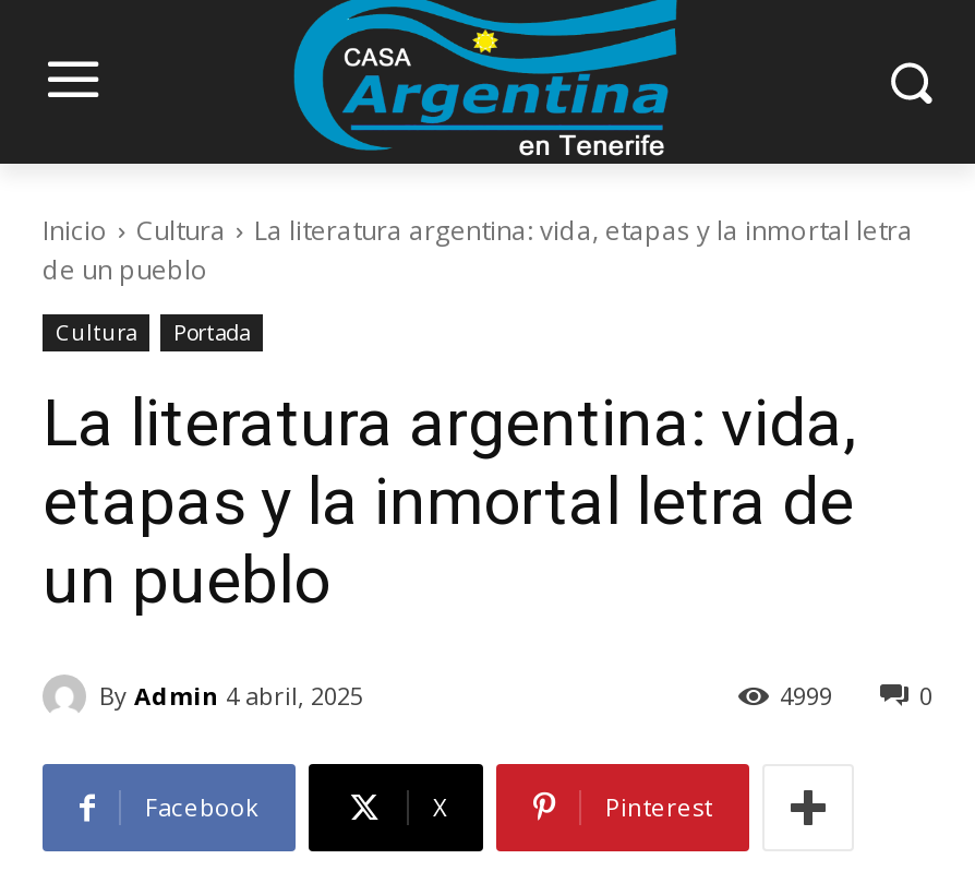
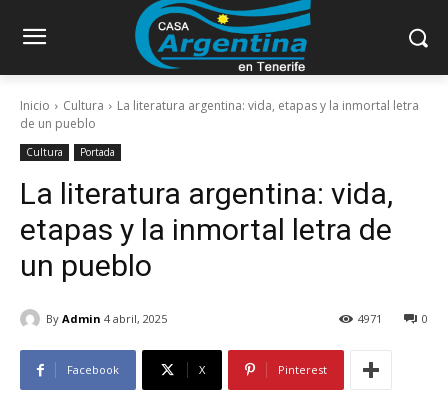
[780,680,832,713] 4999 -> [358,311,382,326] 4971

